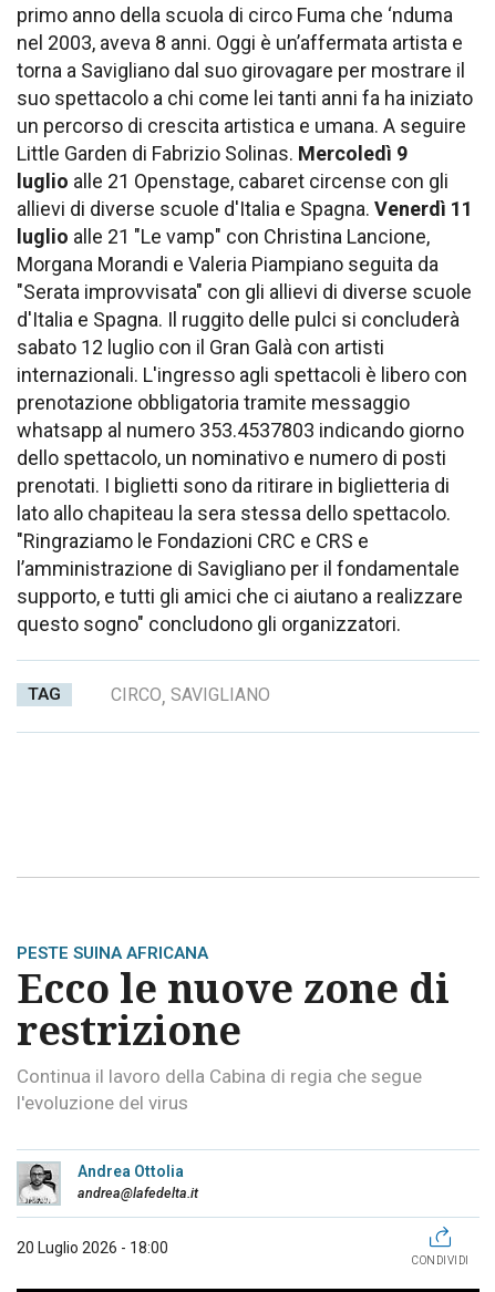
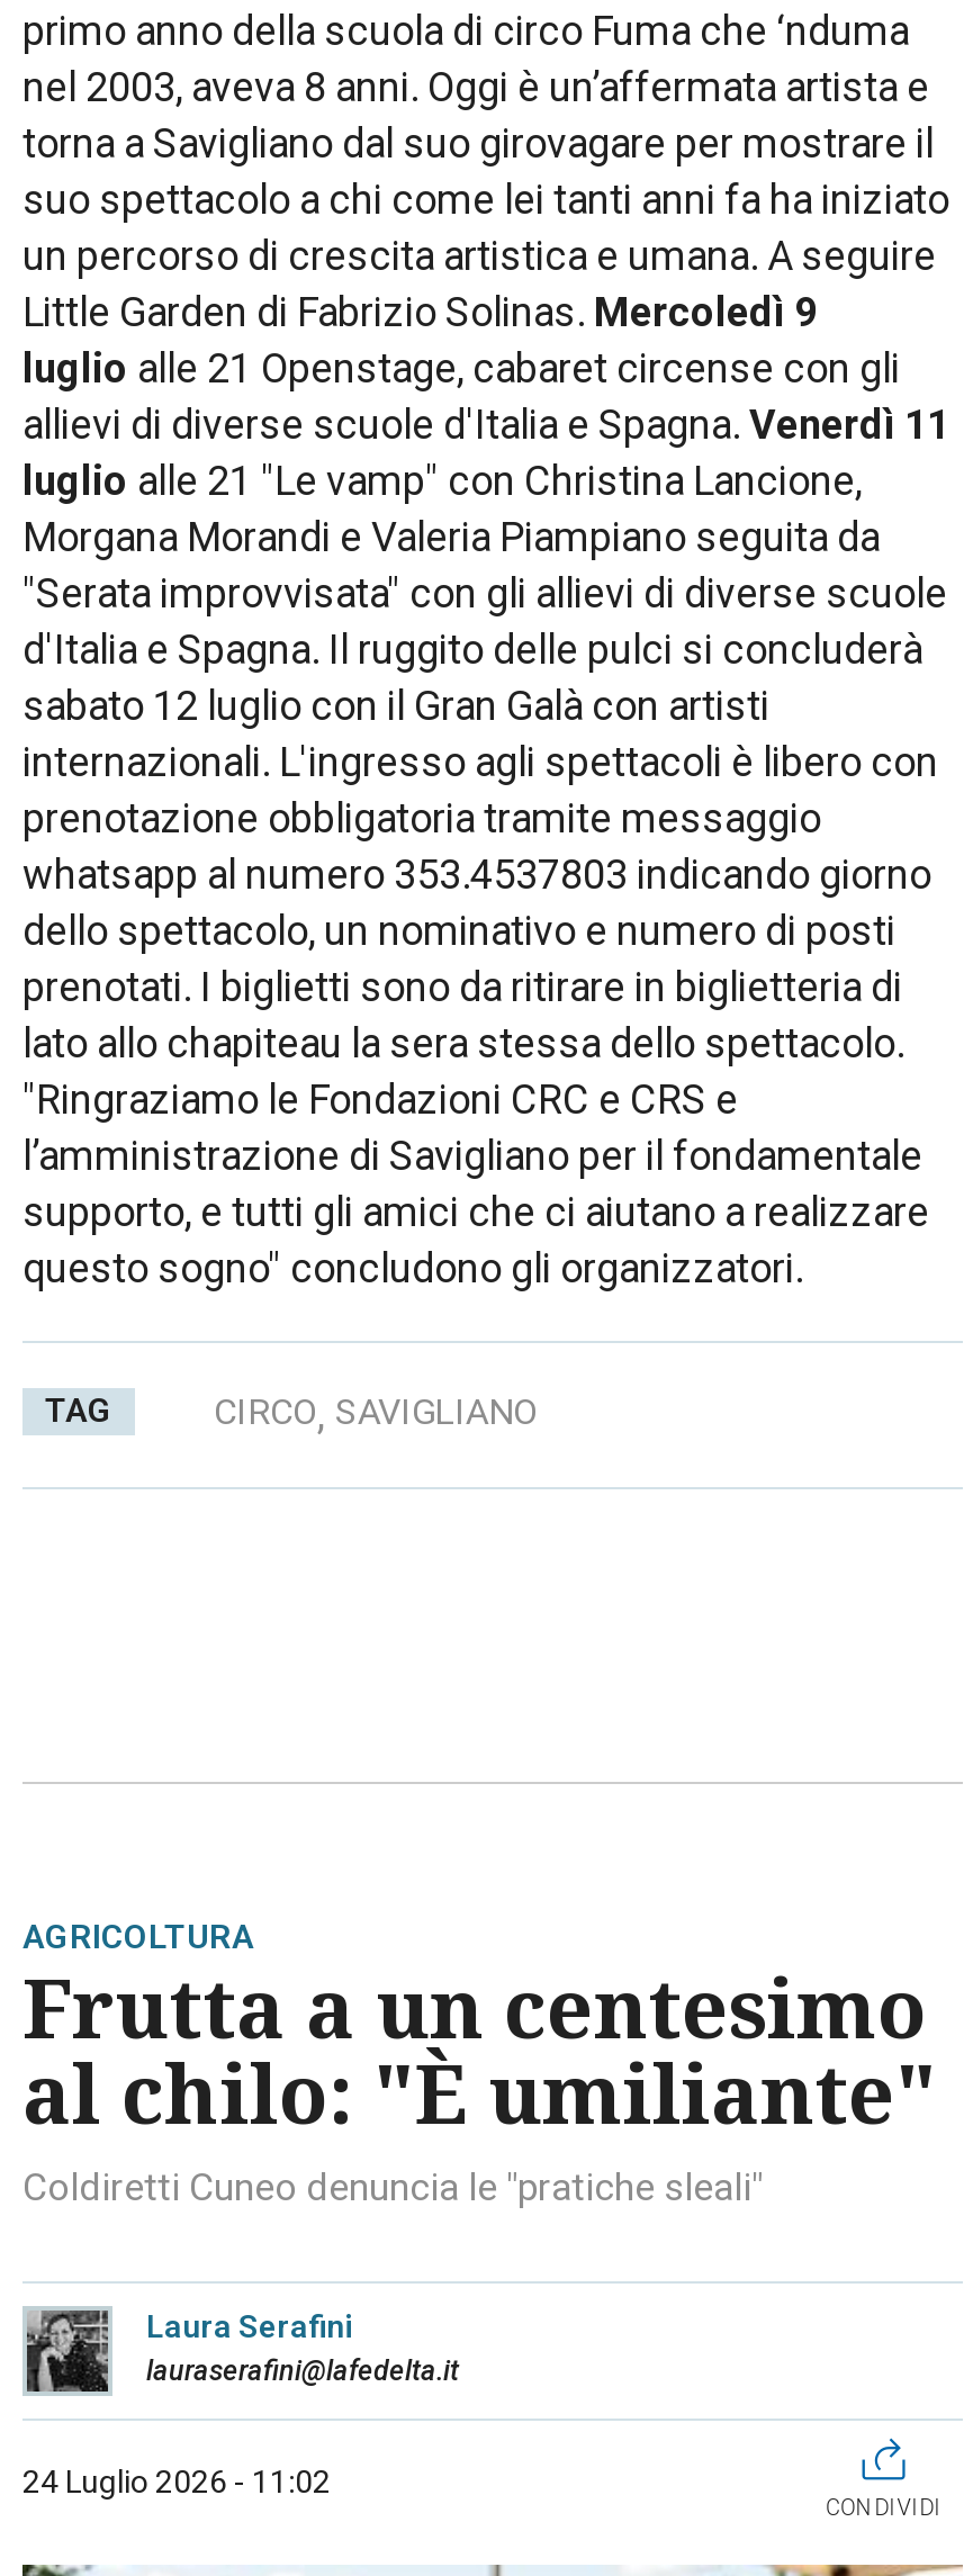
[17,943,450,1113] PESTE SUINA AFRICANA | Ecco le nuove zone di | restrizione | Continua il lavoro della Cabina di regia che segue | l'evoluzione del virus -> [22,1916,936,2208] AGRICOLTURA | Frutta a un centesimo | al chilo: "È umiliante" | Coldiretti Cuneo denuncia le "pratiche sleali"
[19,1162,198,1203] [image] | Andrea Ottolia | andrea@lafedelta.it -> [25,2307,459,2394] [image] | Laura Serafini | lauraserafini@lafedelta.it
[17,1238,168,1256] 20 Luglio 2026 - 18:00 -> [22,2462,331,2498] 24 Luglio 2026 - 11:02

